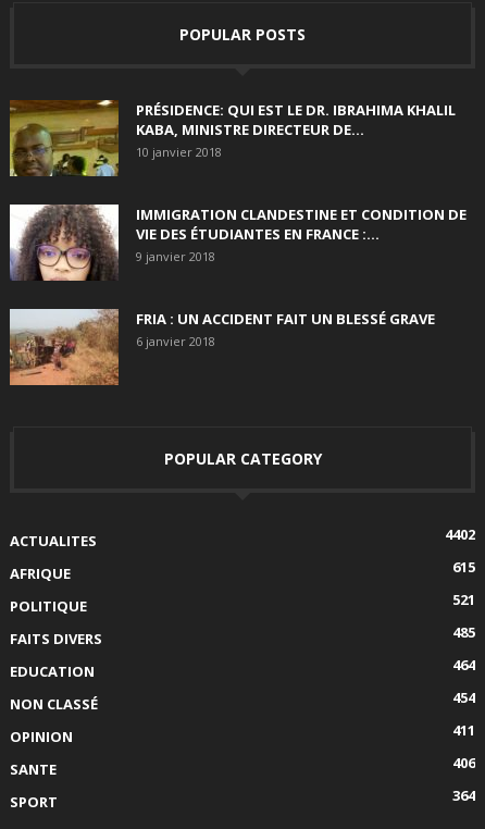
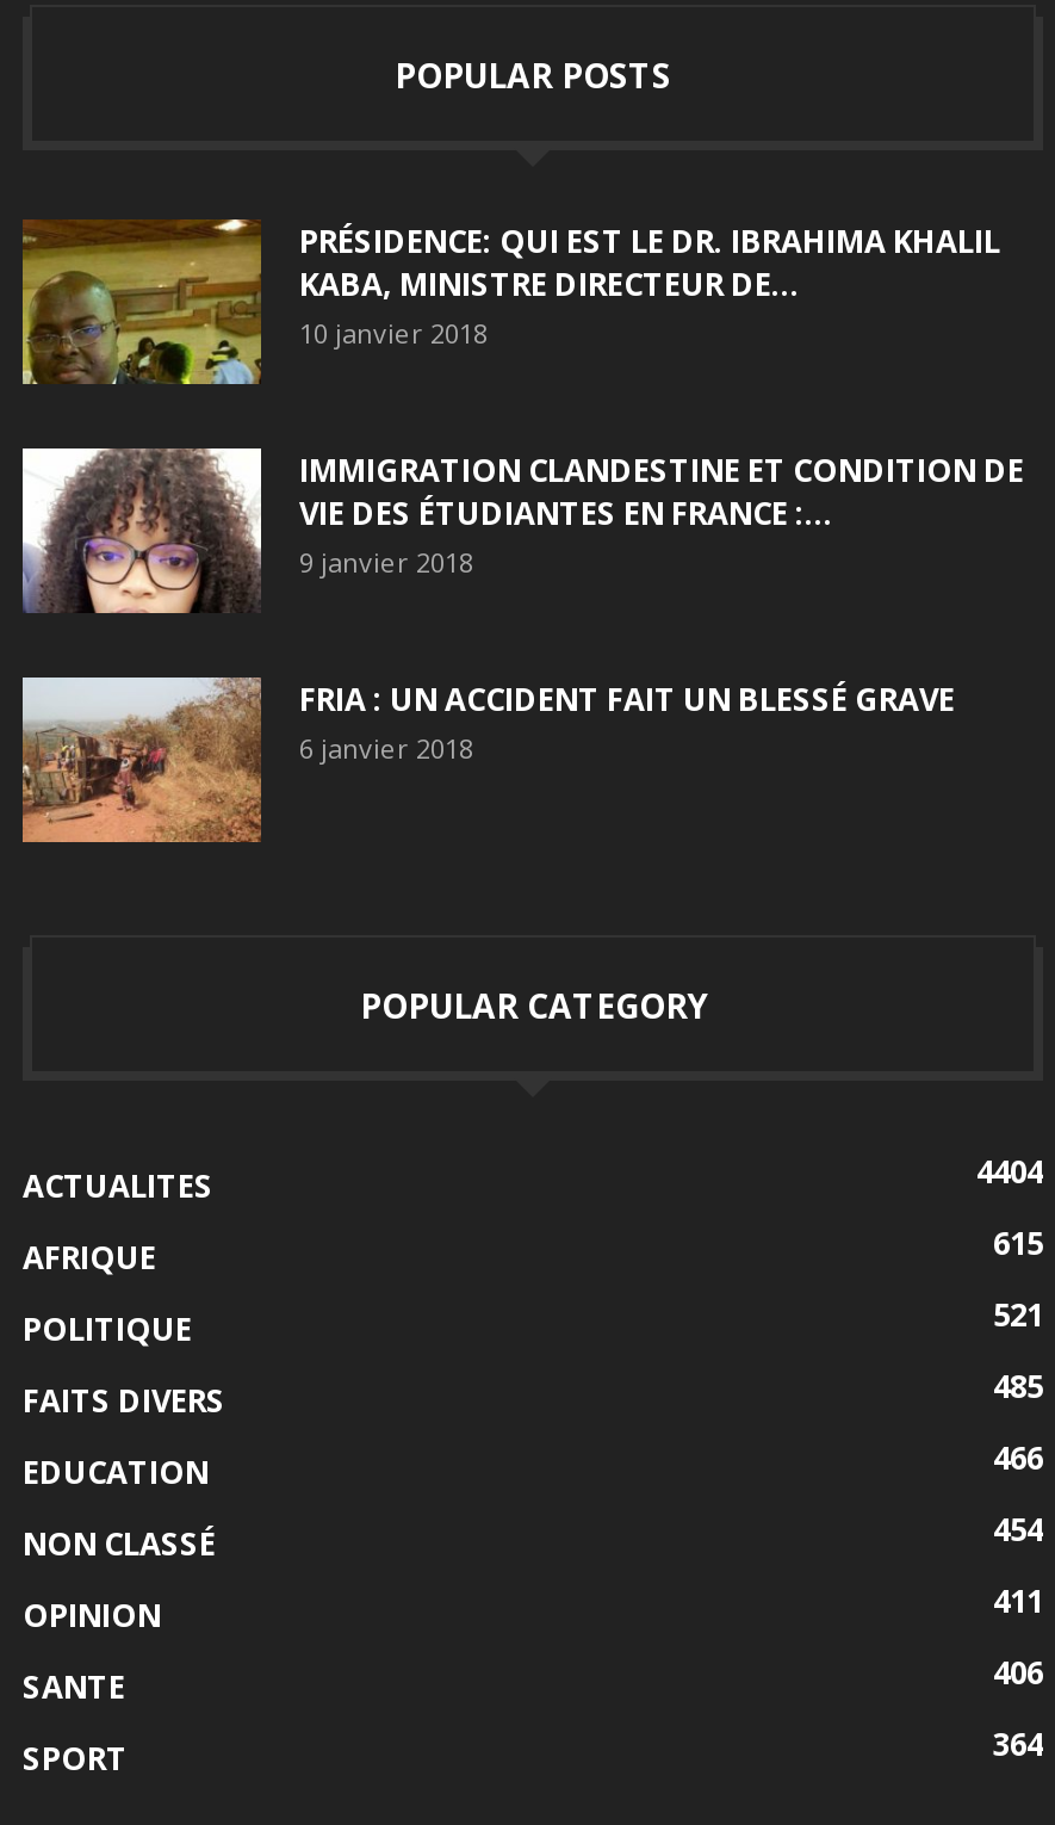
[445,524,475,544] 4402 -> [976,1150,1043,1193] 4404
[452,655,475,675] 464 -> [993,1436,1043,1479] 466

